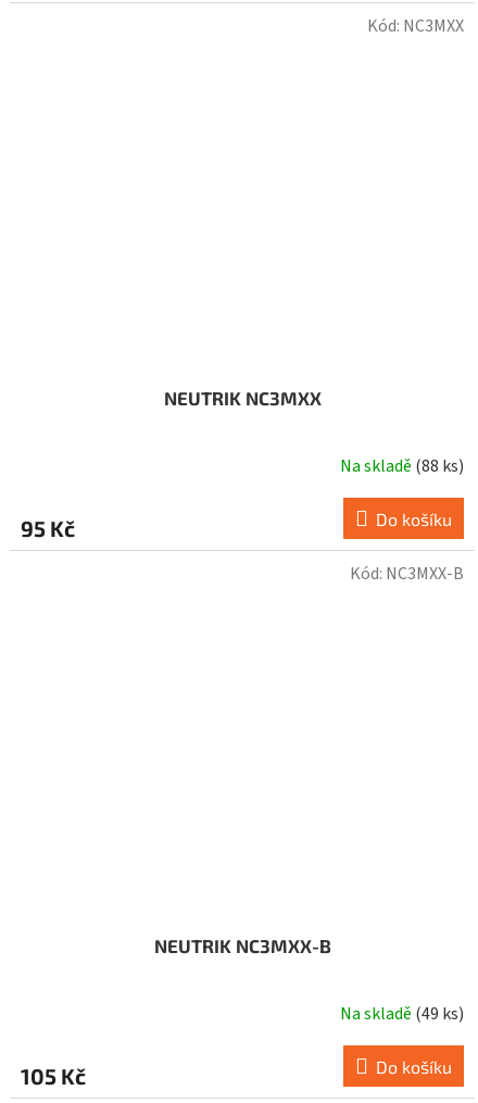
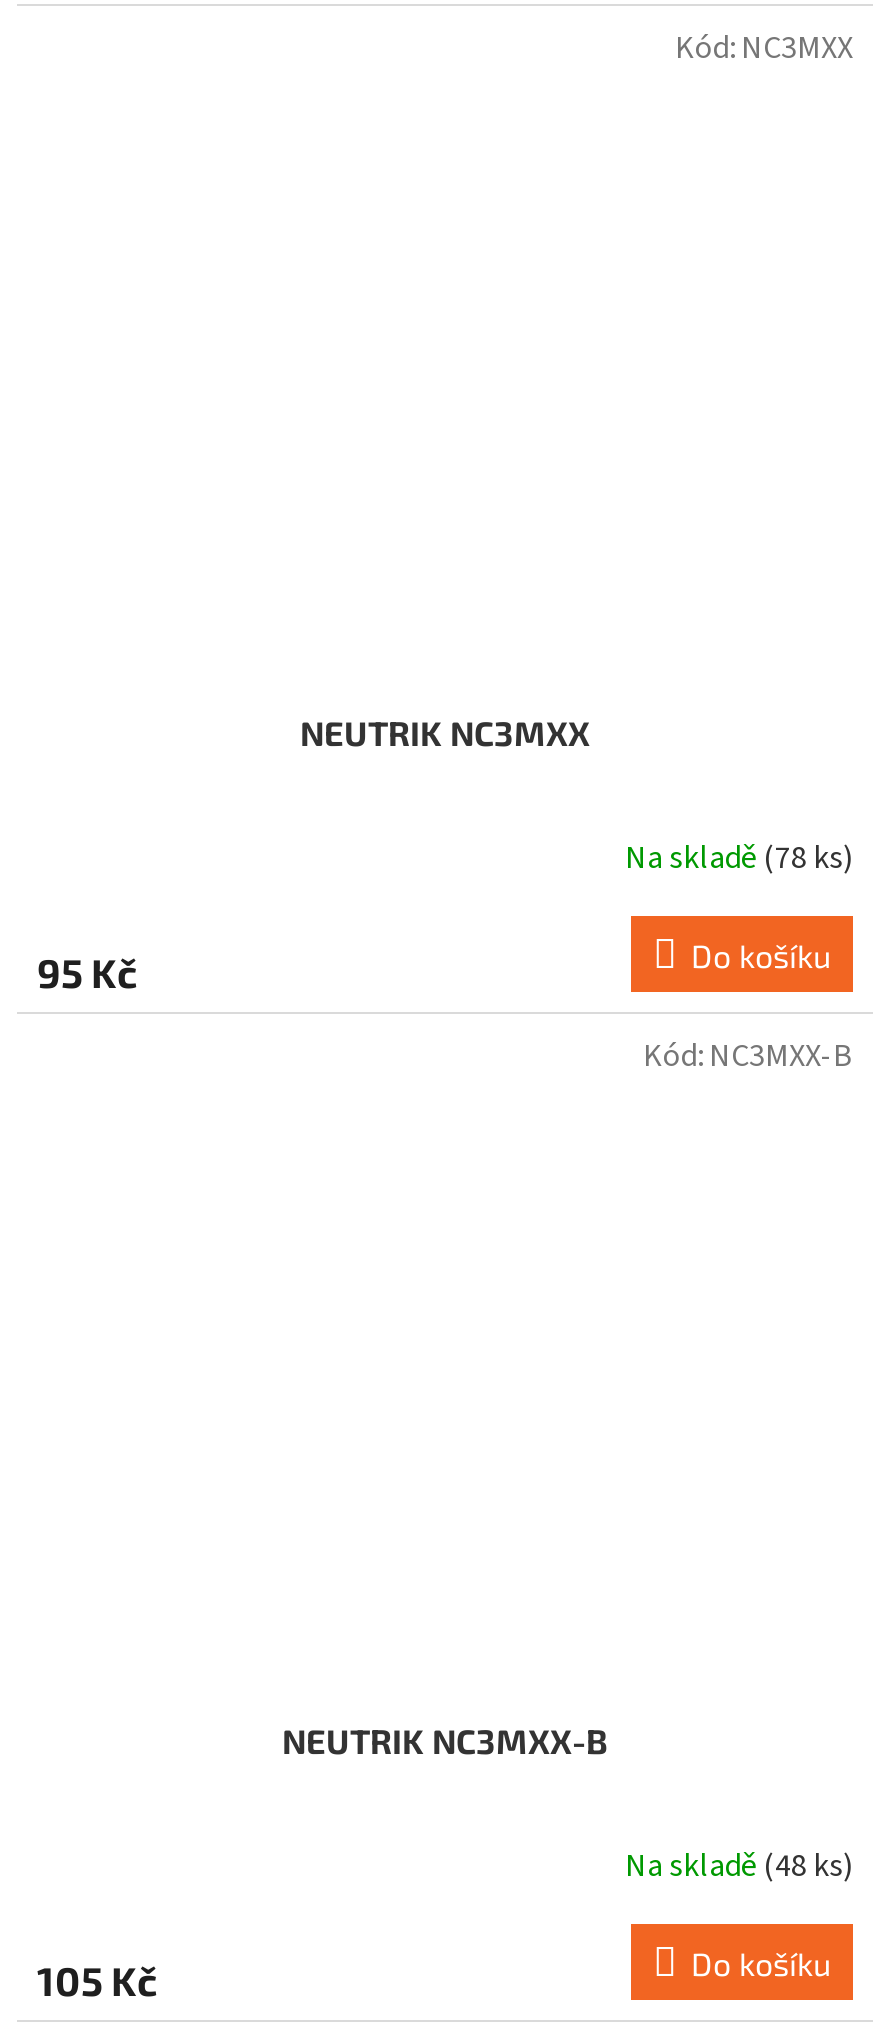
[340,454,464,478] Na skladě (88 ks) -> [625,836,853,880] Na skladě (78 ks)
[340,1002,464,1026] Na skladě (49 ks) -> [625,1844,853,1888] Na skladě (48 ks)

